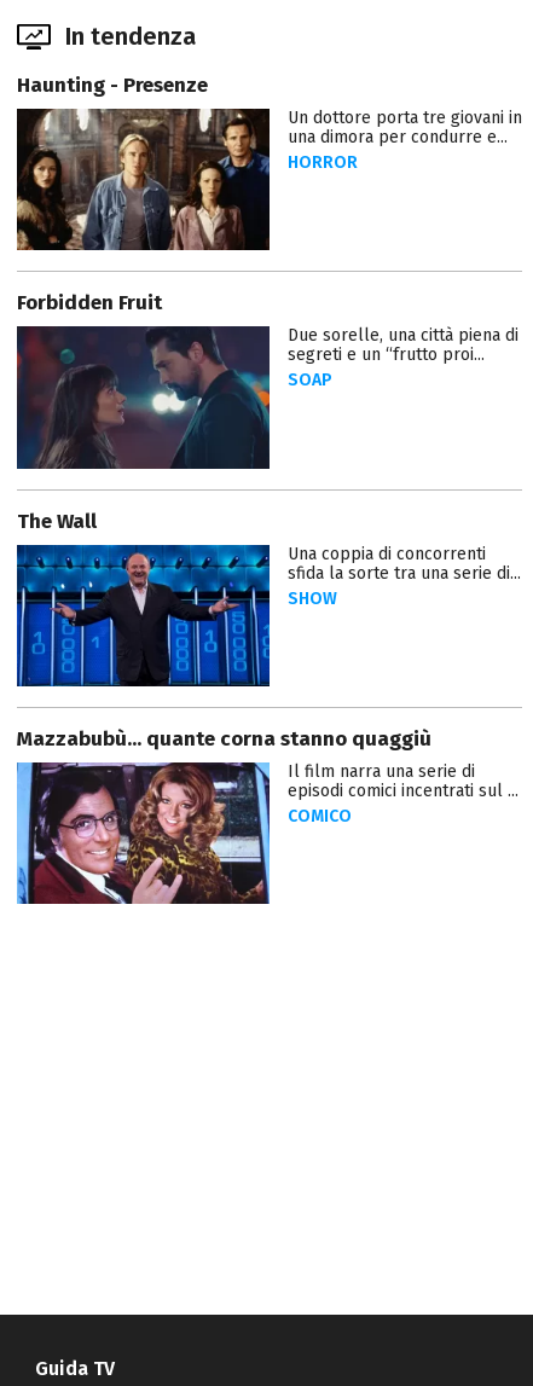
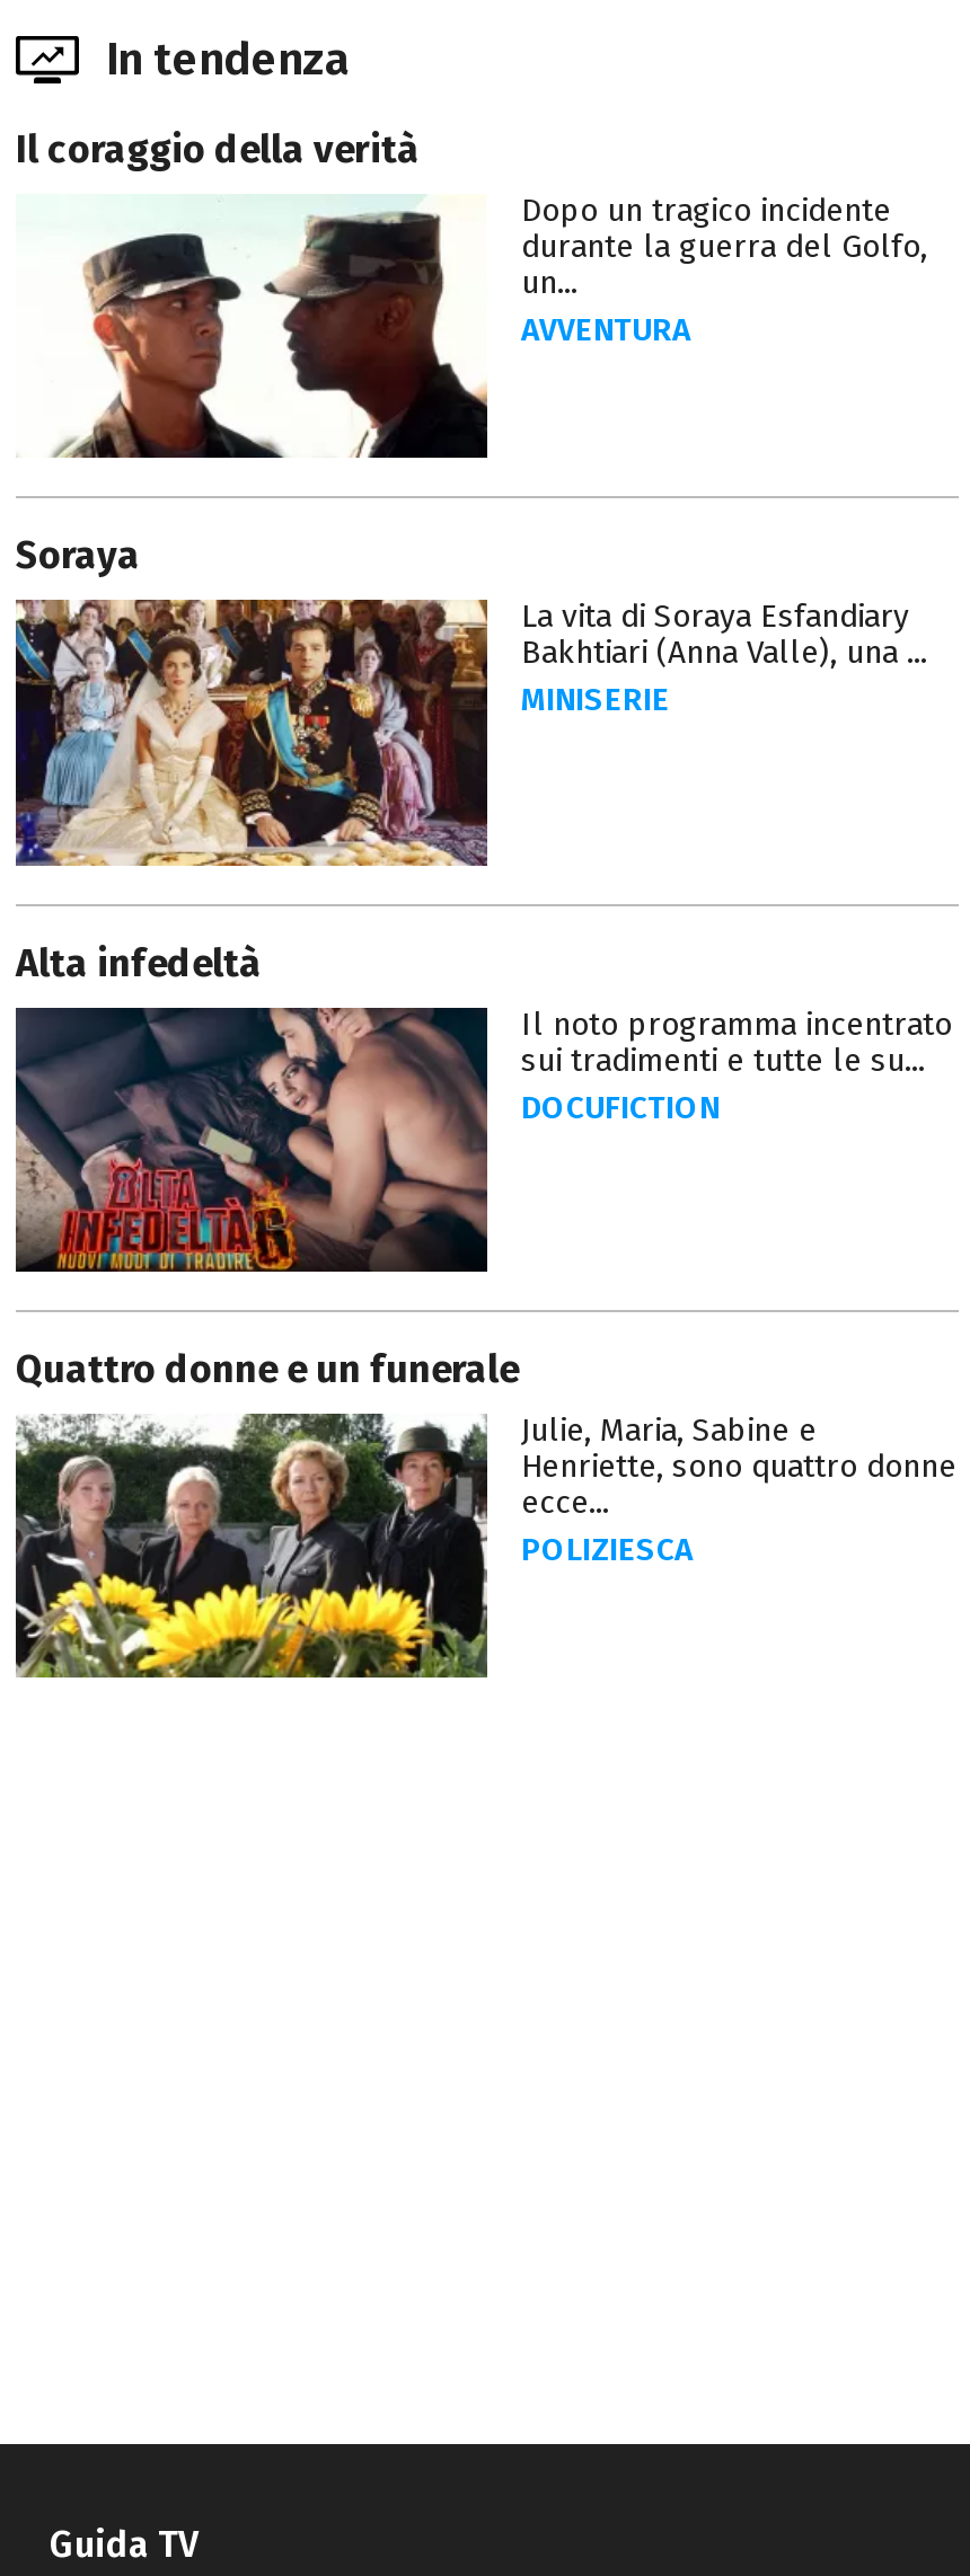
[16,73,522,251] [image] | Haunting - Presenze | Un dottore porta tre giovani in | una dimora per condurre e... | HORROR -> [16,127,927,460] [image] | Il coraggio della verità | Dopo un tragico incidente | durante la guerra del Golfo, | un... | AVVENTURA
[16,291,518,470] [image] | Forbidden Fruit | Due sorelle, una città piena di | segreti e un “frutto proi... | SOAP -> [14,533,927,868] [image] | Soraya | La vita di Soraya Esfandiary | Bakhtiari (Anna Valle), una ... | MINISERIE
[16,508,521,688] [image] | The Wall | Una coppia di concorrenti | sfida la sorte tra una serie di... | SHOW -> [14,939,952,1274] [image] | Alta infedeltà | Il noto programma incentrato | sui tradimenti e tutte le su... | DOCUFICTION
[16,726,518,905] [image] | Mazzabubù... quante corna stanno quaggiù | Il film narra una serie di | episodi comici incentrati sul ... | COMICO -> [14,1345,956,1680] [image] | Quattro donne e un funerale | Julie, Maria, Sabine e | Henriette, sono quattro donne | ecce... | POLIZIESCA

